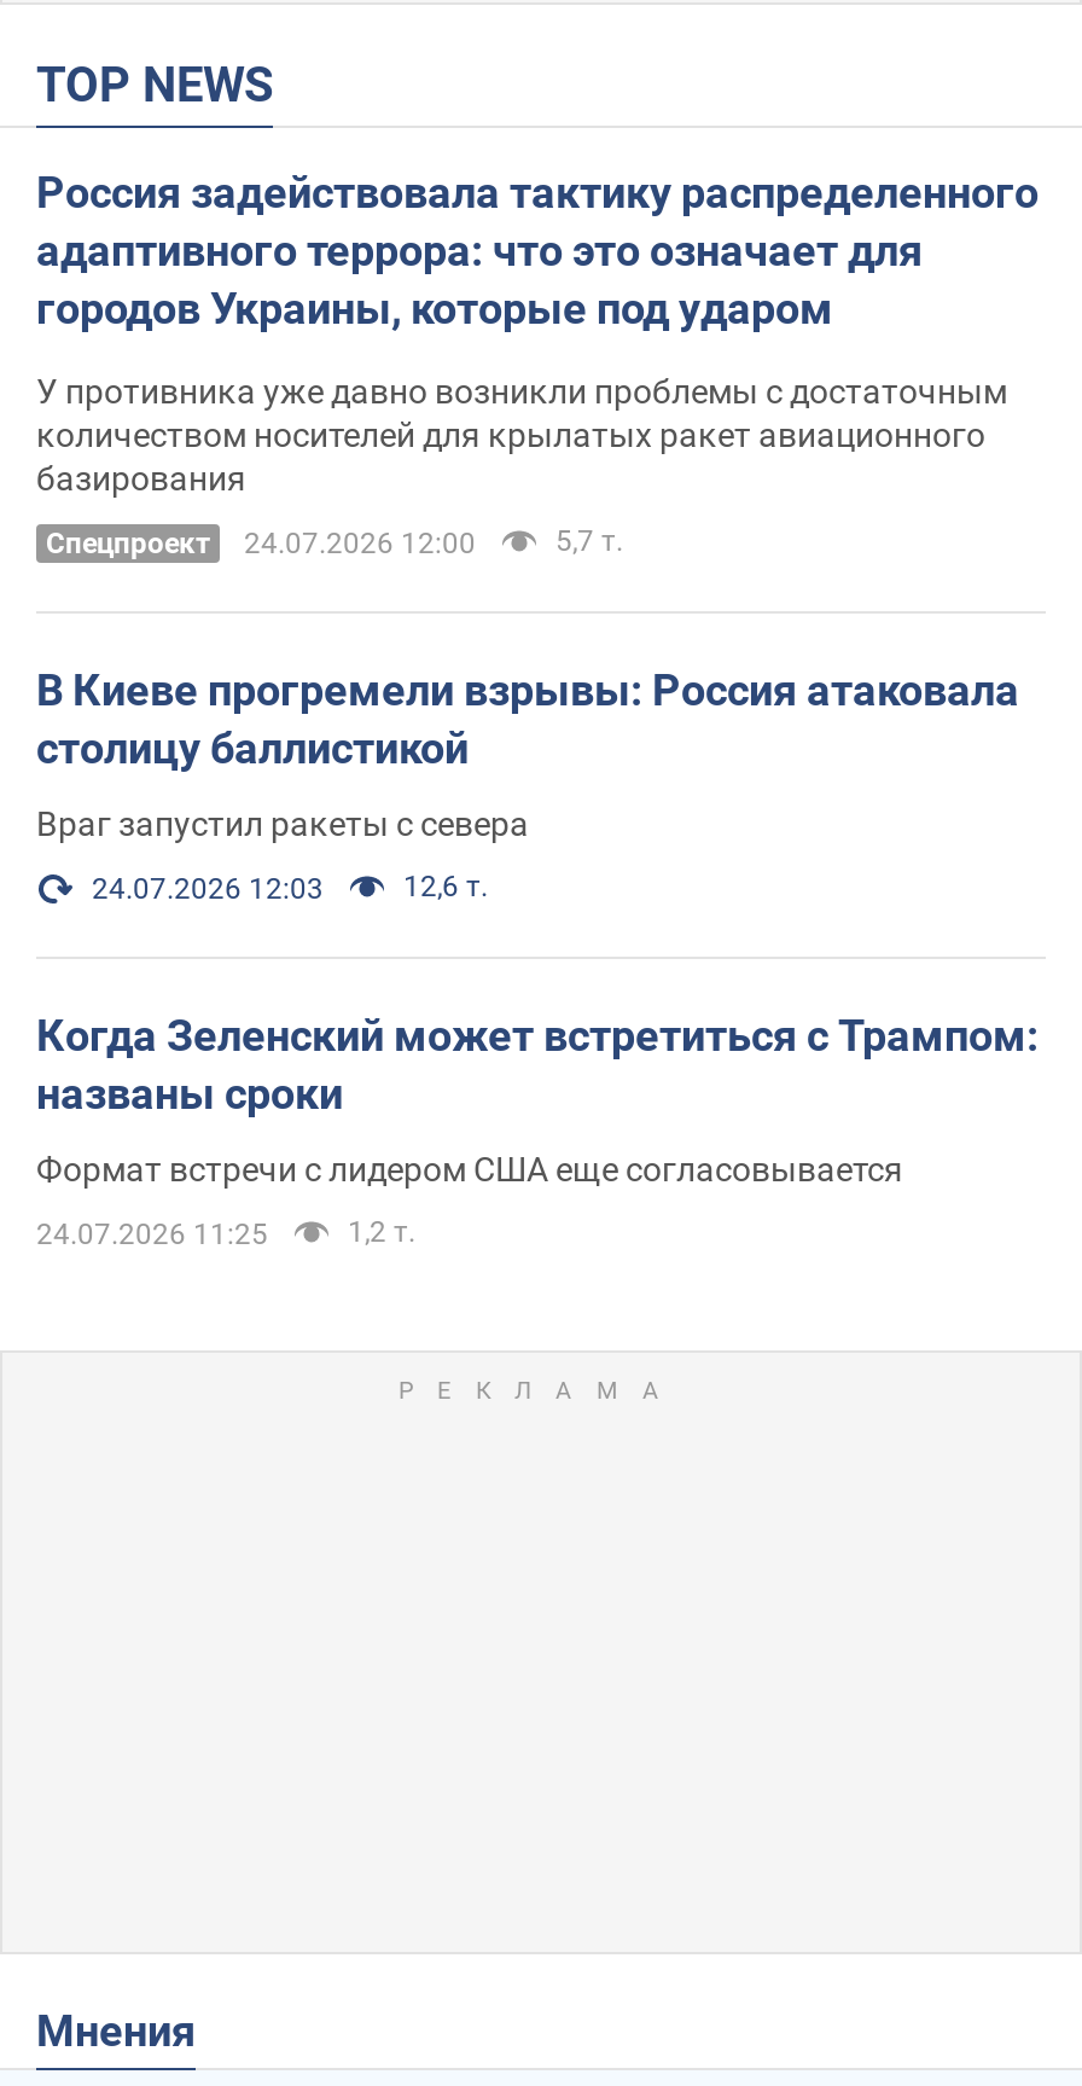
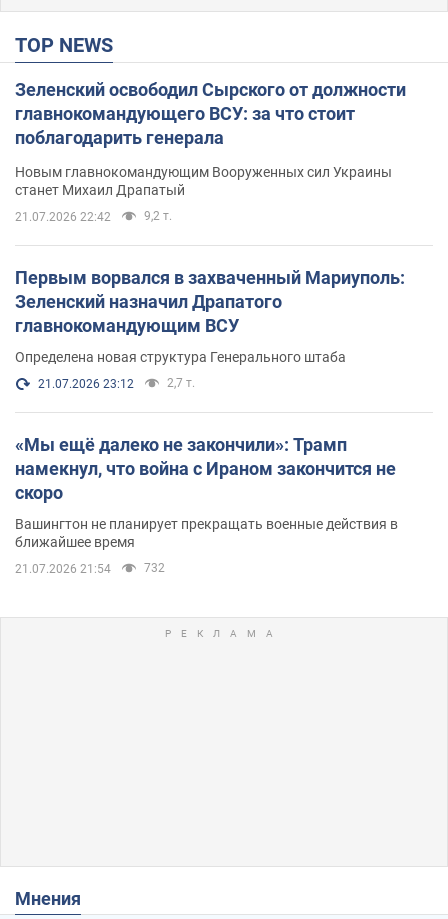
[36,166,1039,333] Россия задействовала тактику распределенного | адаптивного террора: что это означает для | городов Украины, которые под ударом -> [15,79,406,148] Зеленский освободил Сырского от должности | главнокомандующего ВСУ: за что стоит | поблагодарить генерала
[36,371,1007,497] У противника уже давно возникли проблемы с достаточным | количеством носителей для крылатых ракет авиационного | базирования -> [15,164,392,198] Новым главнокомандующим Вооруженных сил Украины | станет Михаил Драпатый
[46,523,623,560] Спецпроект | 24.07.2026 12:00 | 5,7 т. -> [15,209,172,224] 21.07.2026 22:42 | 9,2 т.
[36,664,1019,772] В Киеве прогремели взрывы: Россия атаковала | столицу баллистикой -> [15,267,405,336] Первым ворвался в захваченный Мариуполь: | Зеленский назначил Драпатого | главнокомандующим ВСУ
[36,804,529,842] Враг запустил ракеты с севера -> [15,349,346,365] Определена новая структура Генерального штаба
[92,869,488,905] 24.07.2026 12:03 | 12,6 т. -> [38,376,195,391] 21.07.2026 23:12 | 2,7 т.
[36,1009,1039,1118] Когда Зеленский может встретиться с Трампом: | названы сроки -> [15,434,396,503] «Мы ещё далеко не закончили»: Трамп | намекнул, что война с Ираном закончится не | скоро
[36,1149,903,1188] Формат встречи с лидером США еще согласовывается -> [15,516,398,550] Вашингтон не планирует прекращать военные действия в | ближайшее время
[36,1214,415,1251] 24.07.2026 11:25 | 1,2 т. -> [15,561,165,576] 21.07.2026 21:54 | 732

